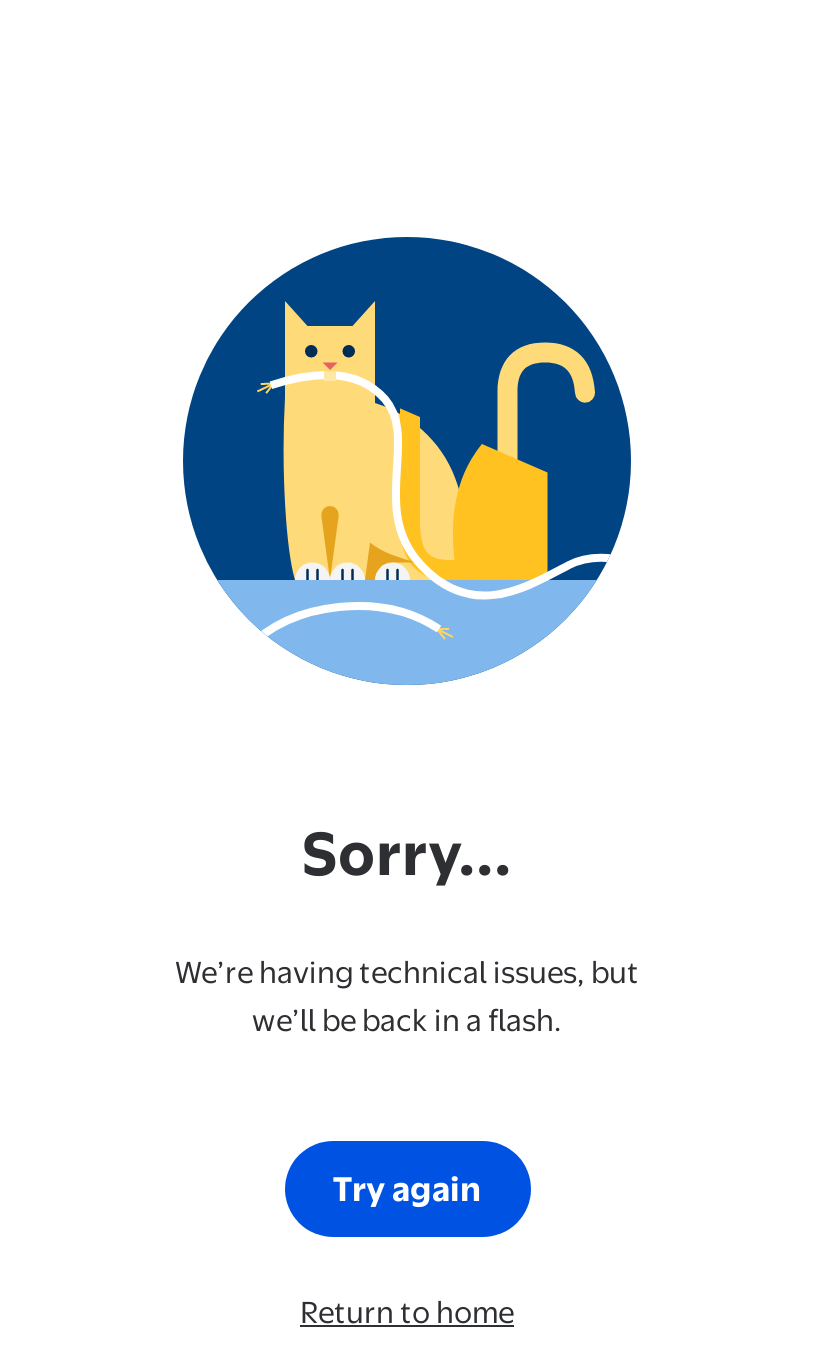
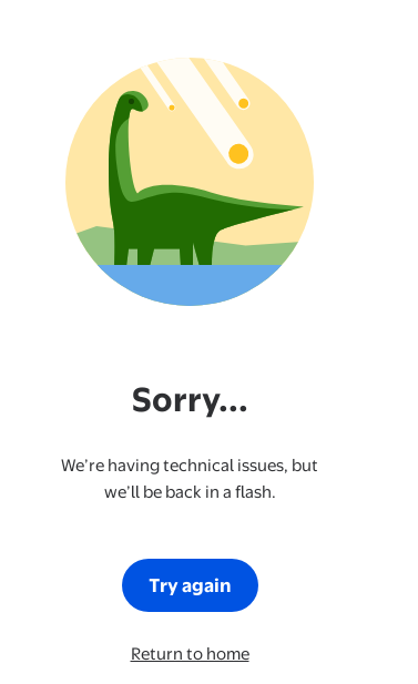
[181,235,633,641] [image] -> [65,58,314,280] [image]

